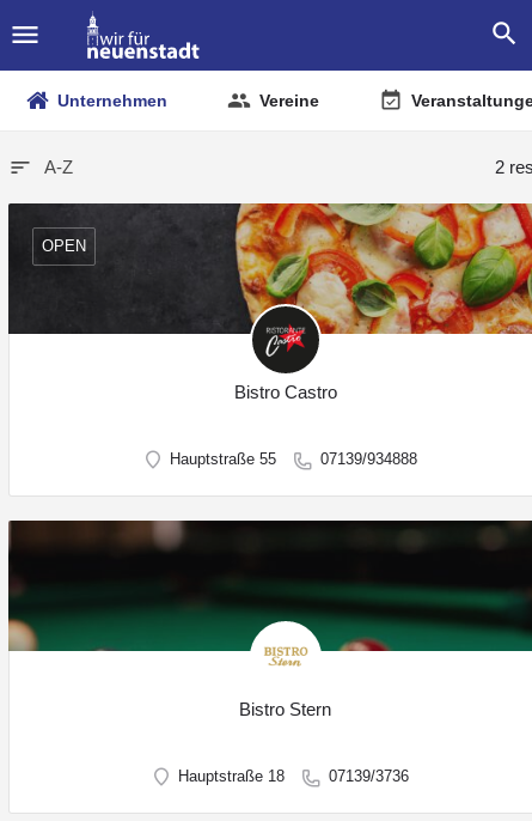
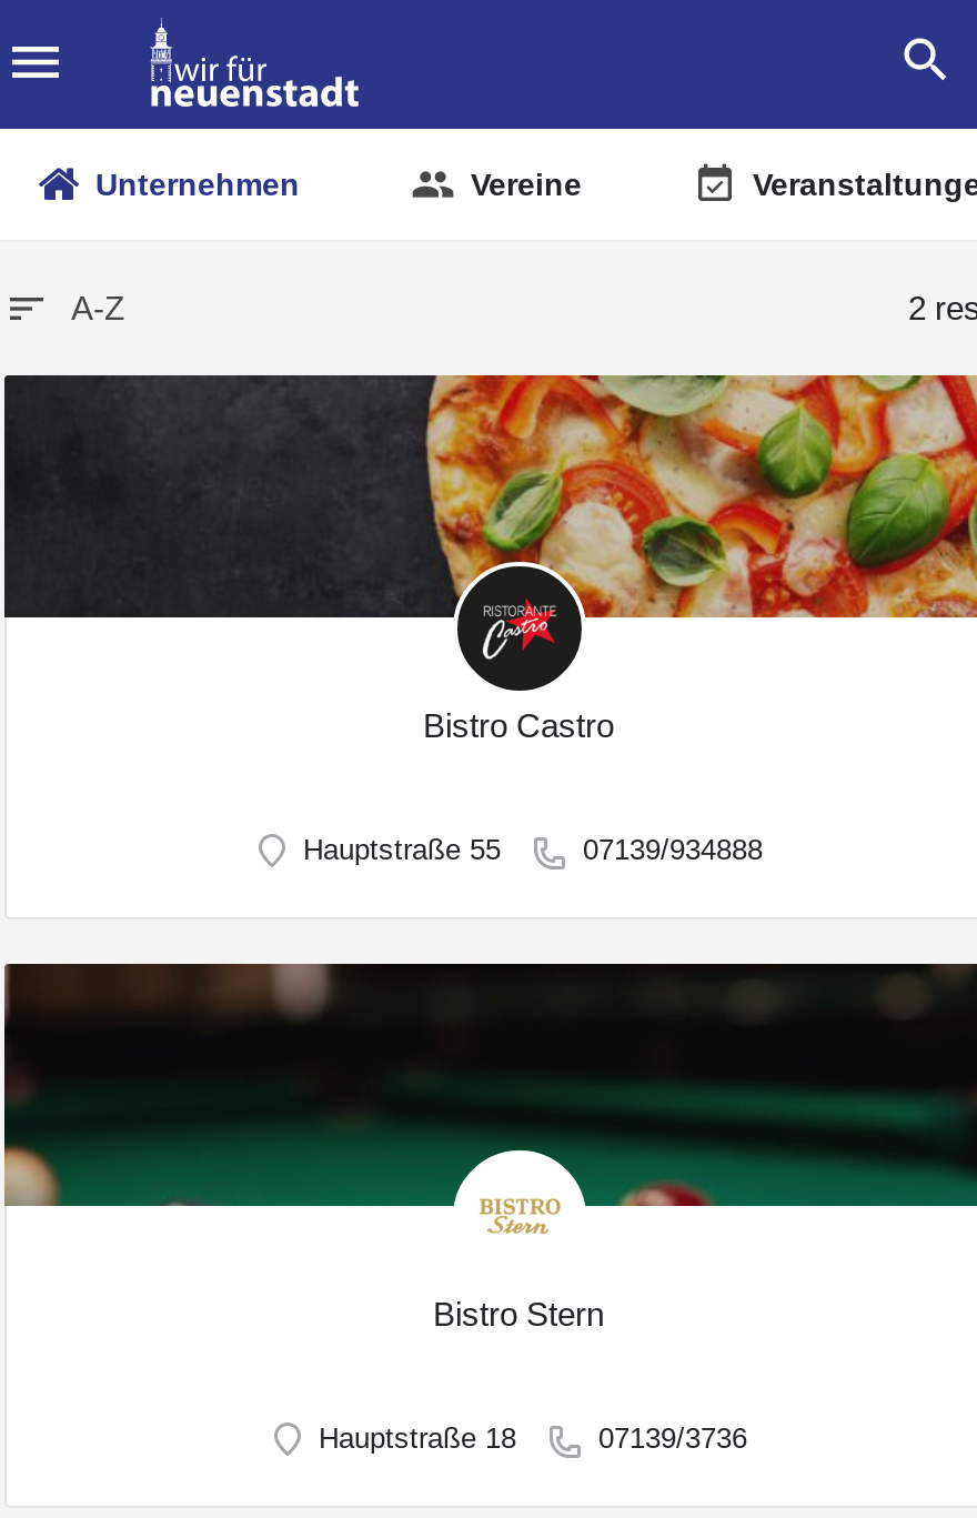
[42,237,86,255] OPEN -> none

